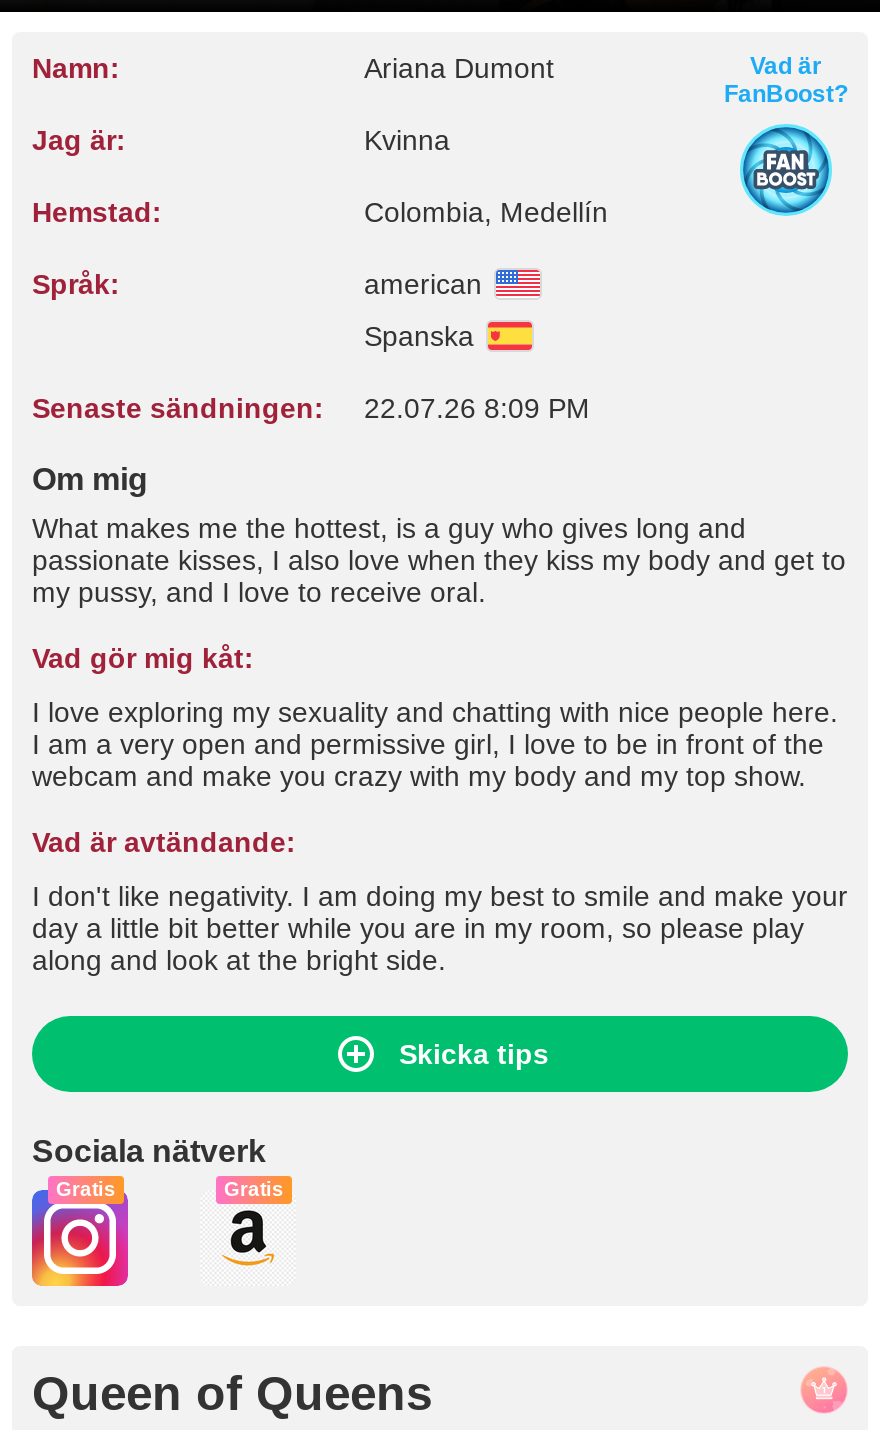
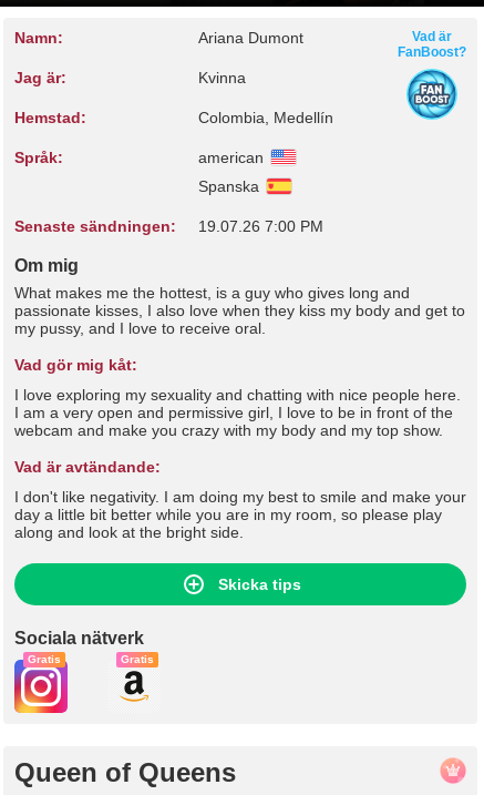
[32,392,590,424] Senaste sändningen: 22.07.26 8:09 PM -> [14,217,323,235] Senaste sändningen: 19.07.26 7:00 PM

